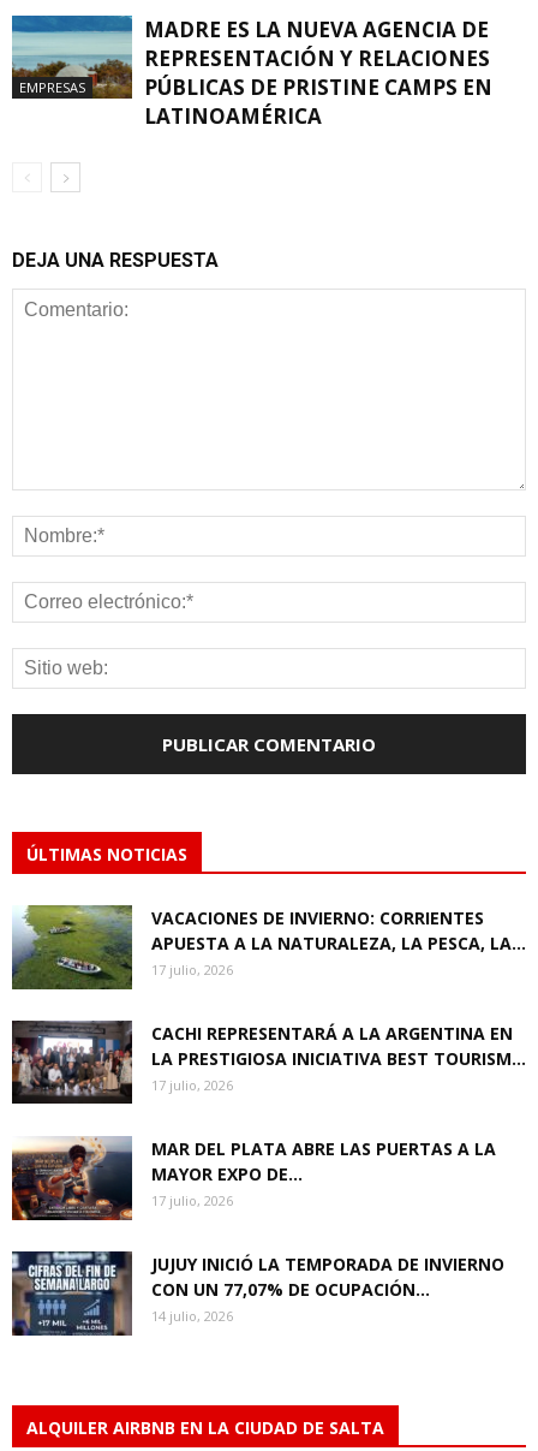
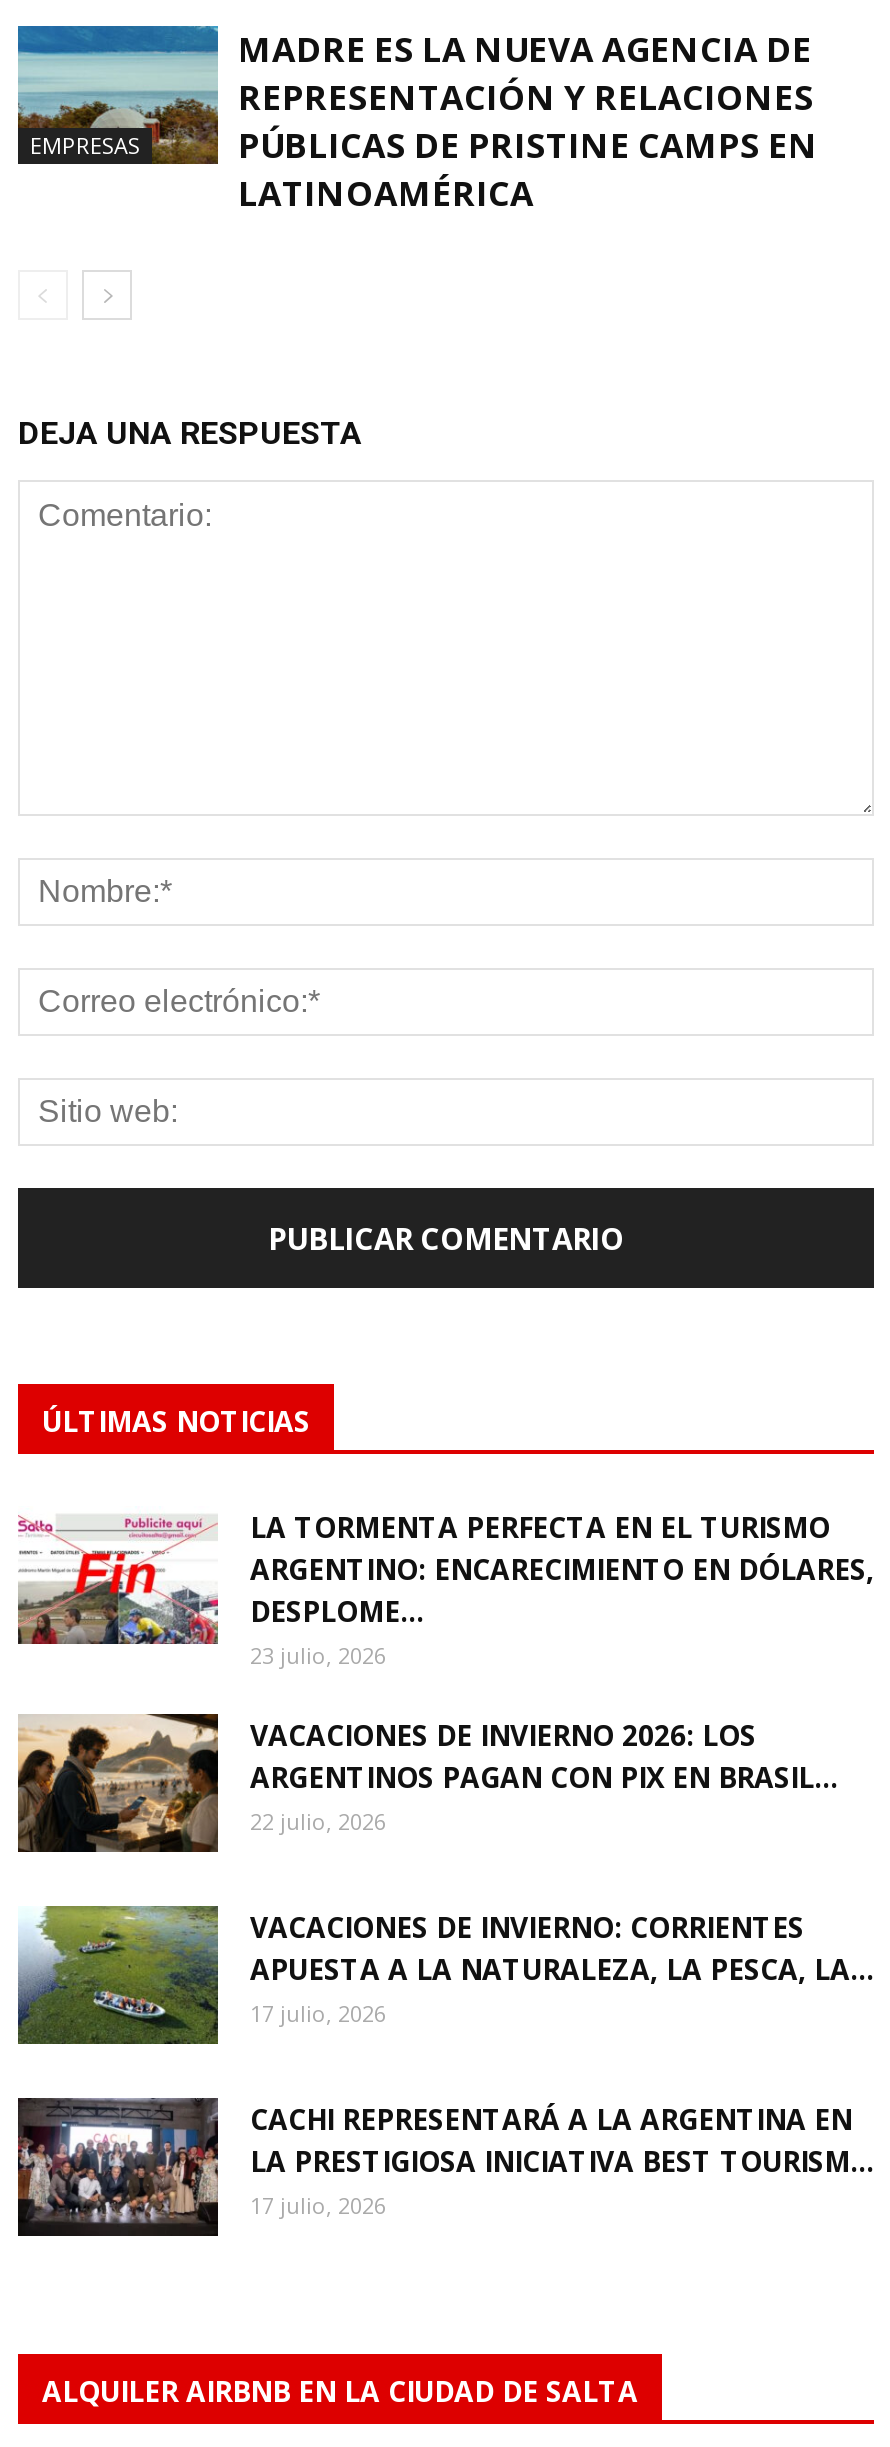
none -> [16,1711,220,1855] [image]
none -> [18,1505,874,1835] [image] | LA TORMENTA PERFECTA EN EL TURISMO | ARGENTINO: ENCARECIMIENTO EN DÓLARES, | DESPLOME... | 23 julio, 2026 | VACACIONES DE INVIERNO 2026: LOS | ARGENTINOS PAGAN CON PIX EN BRASIL... | 22 julio, 2026
moved [10,904,526,1094] -> [14,1903,874,2219]: [image] | VACACIONES DE INVIERNO: CORRIENTES | APUESTA A LA NATURALEZA, LA PESCA, LA... | 17 julio, 2026 | CACHI REPRESENTARÁ A LA ARGENTINA EN | LA PRESTIGIOSA INICIATIVA BEST TOURISM... | 17 julio, 2026
[11,1137,504,1325] [image] | MAR DEL PLATA ABRE LAS PUERTAS A LA | MAYOR EXPO DE... | 17 julio, 2026 | JUJUY INICIÓ LA TEMPORADA DE INVIERNO | CON UN 77,07% DE OCUPACIÓN... | 14 julio, 2026 -> none
[11,1250,132,1337] [image] -> none

